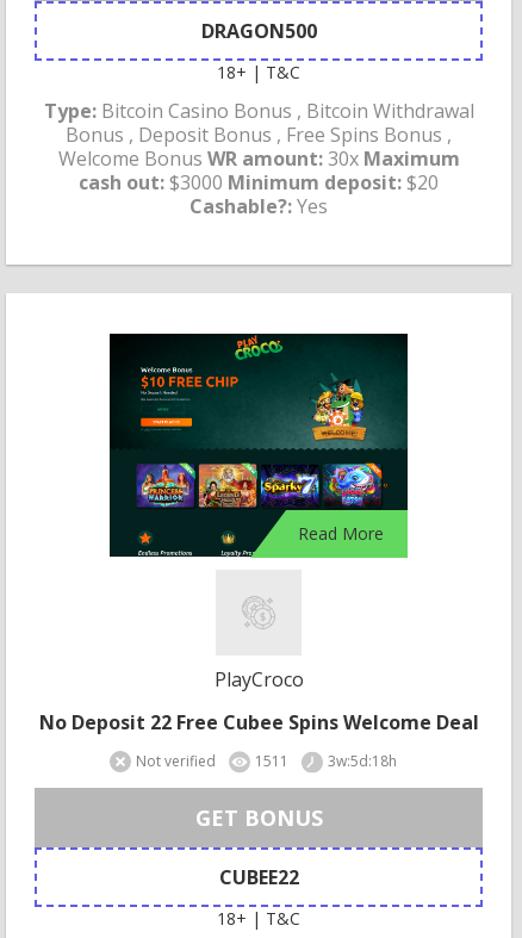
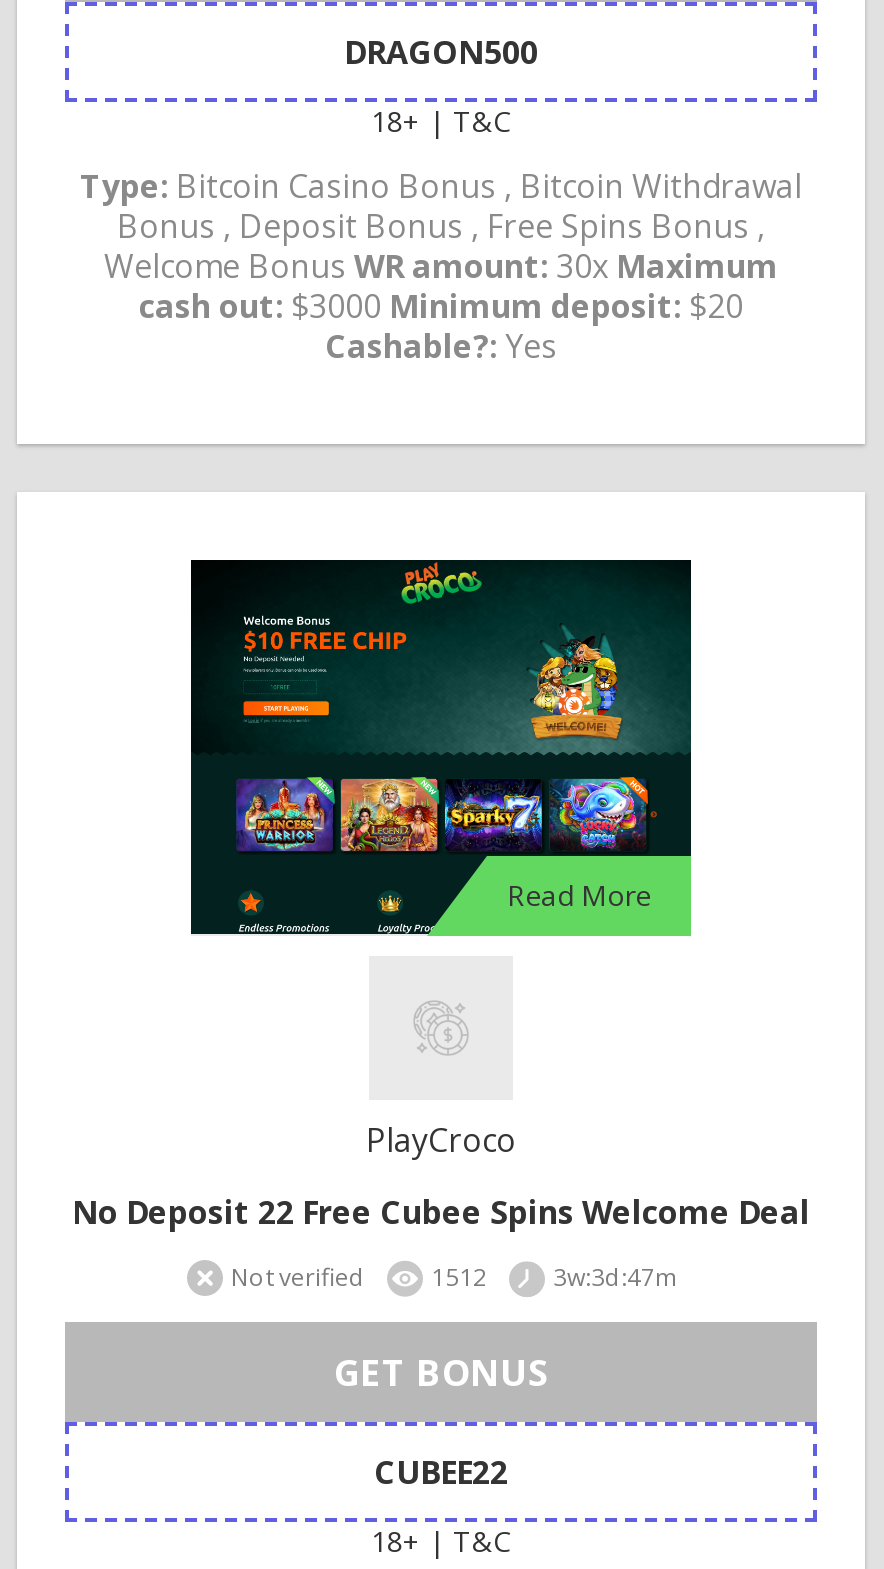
[255,751,397,771] 1511 | 3w:5d:18h -> [431,1259,677,1293] 1512 | 3w:3d:47m

